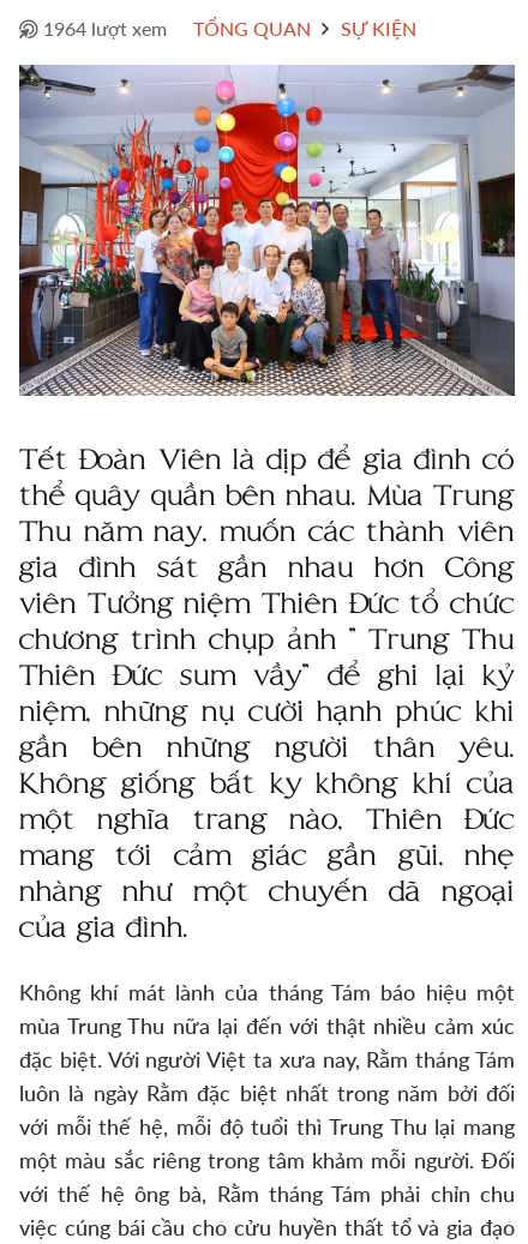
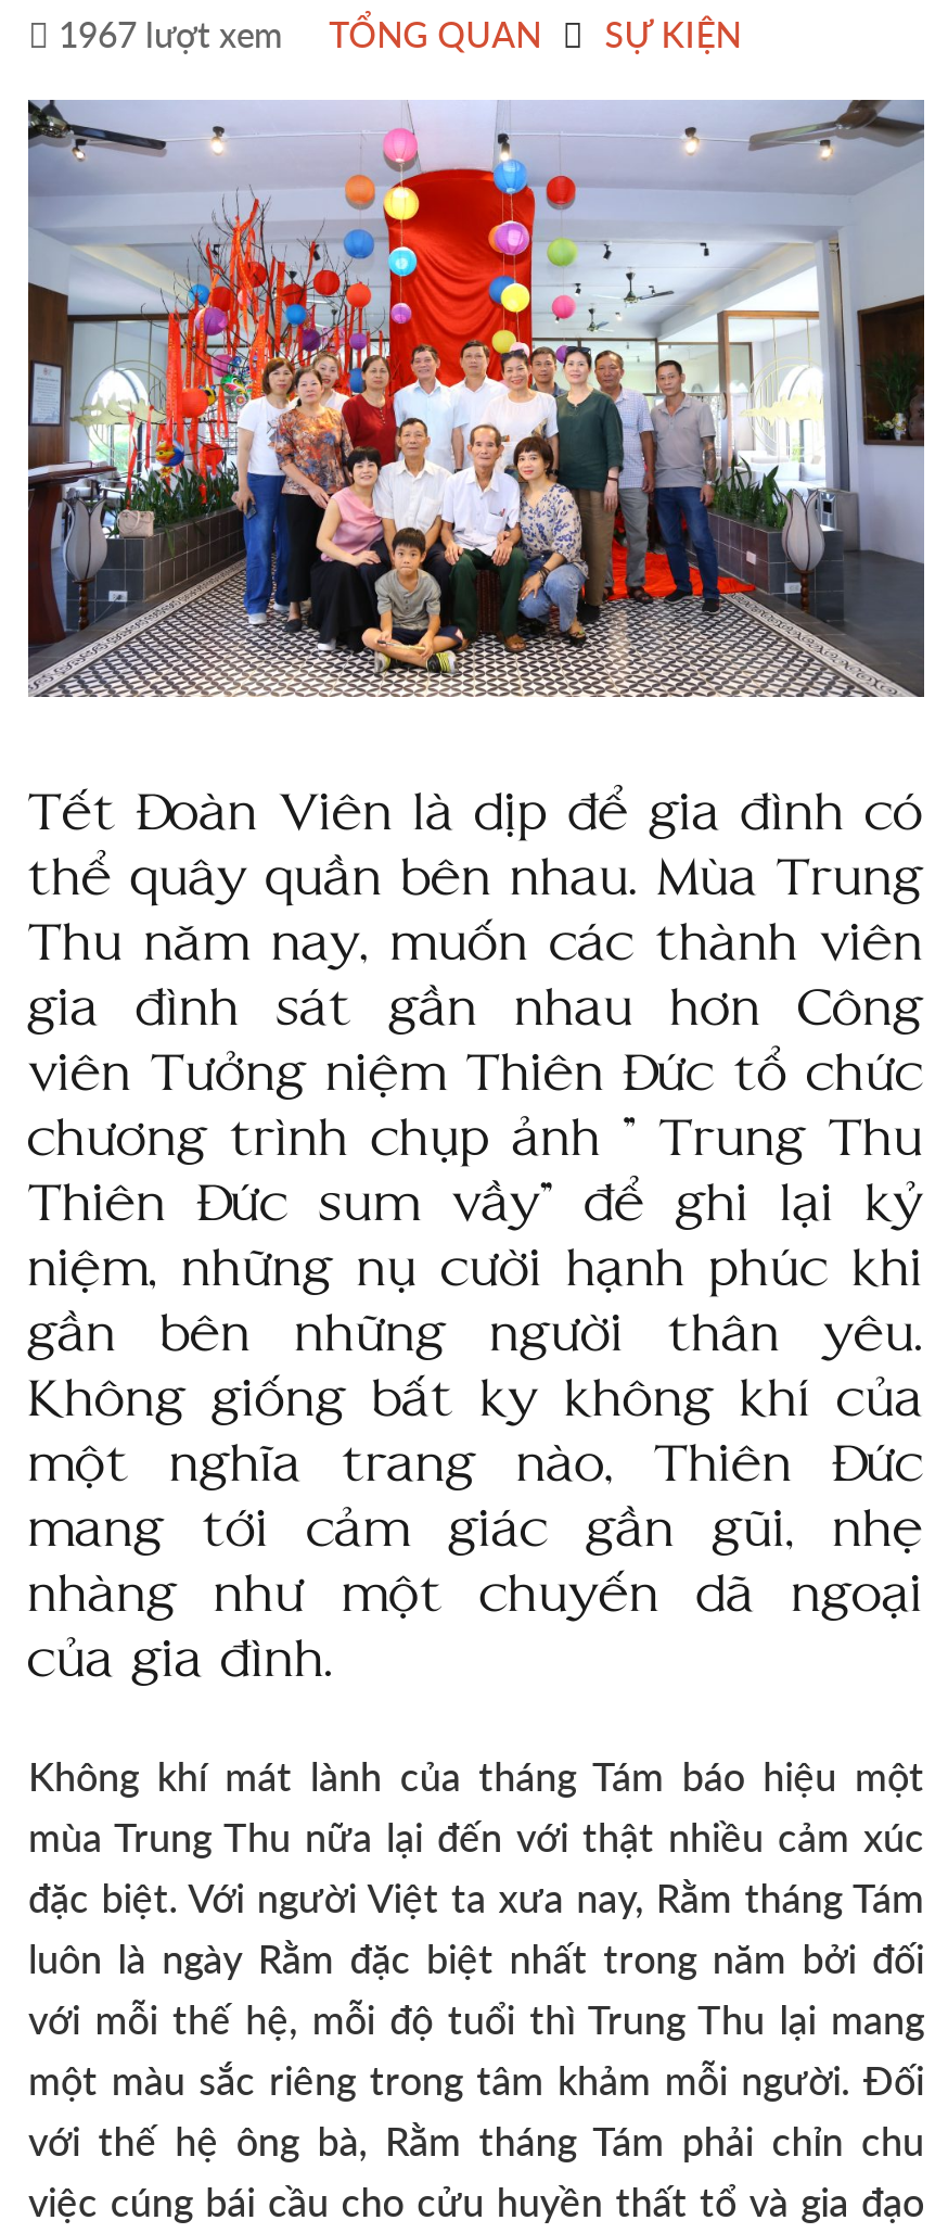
[38,17,416,40] 1964 lượt xem TỔNG QUAN SỰ KIỆN -> [50,12,741,53] 1967 lượt xem TỔNG QUAN SỰ KIỆN

